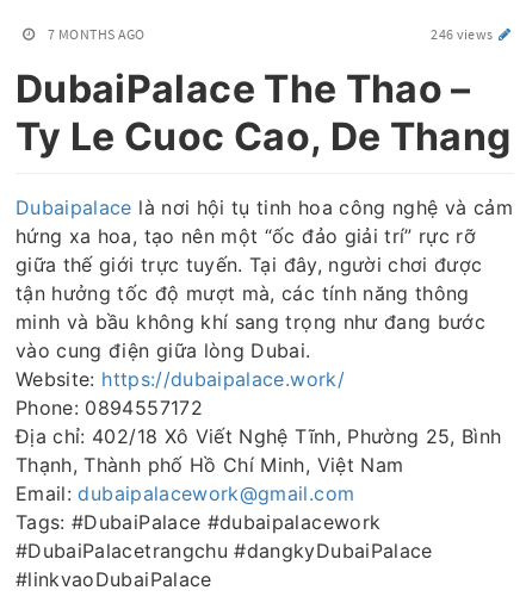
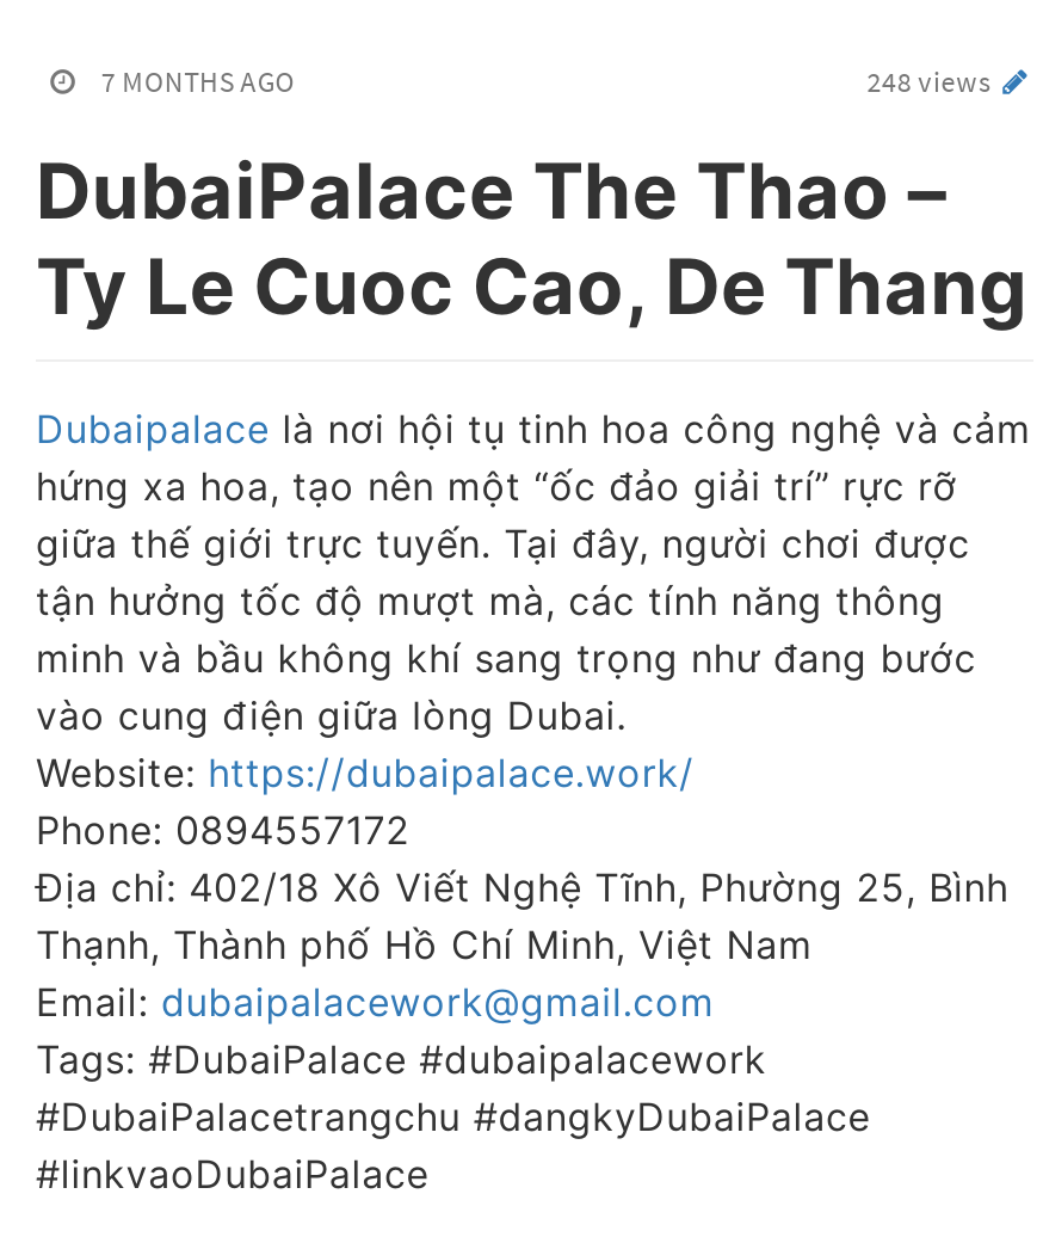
[431,25,496,43] 246 views -> [867,63,997,99] 248 views

